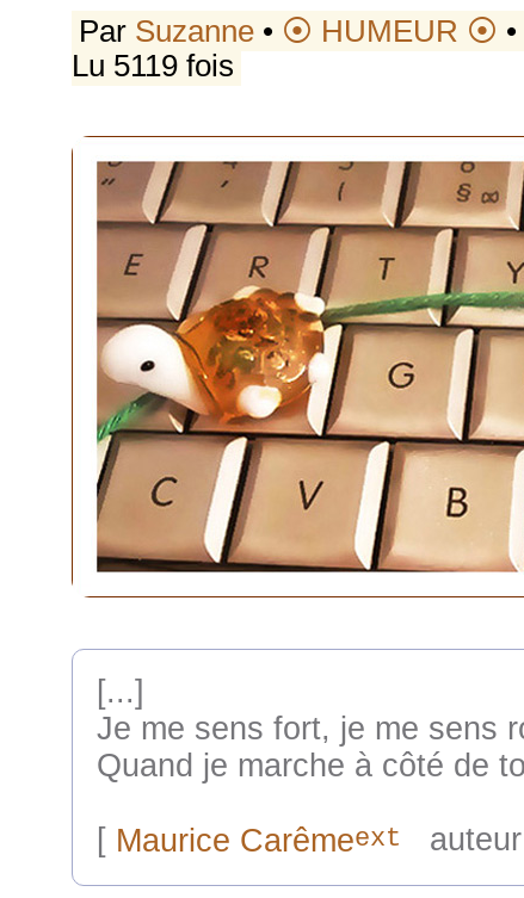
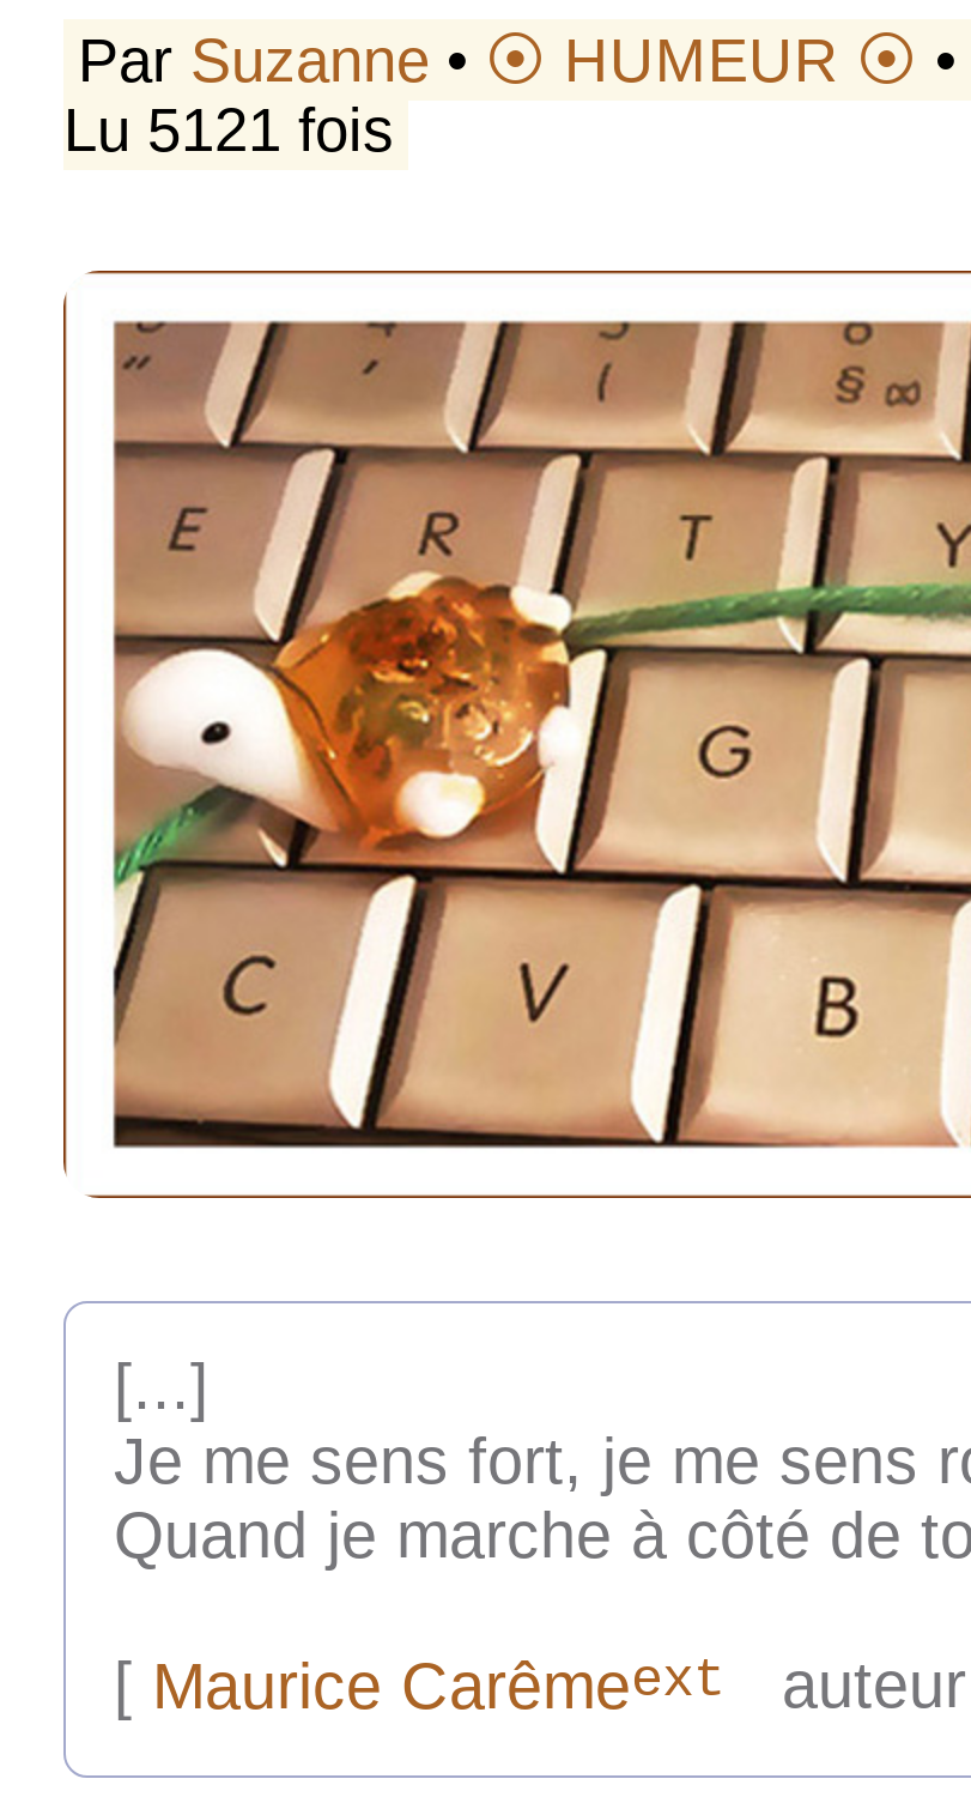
[72,49,234,82] Lu 5119 fois -> [63,95,394,162] Lu 5121 fois

